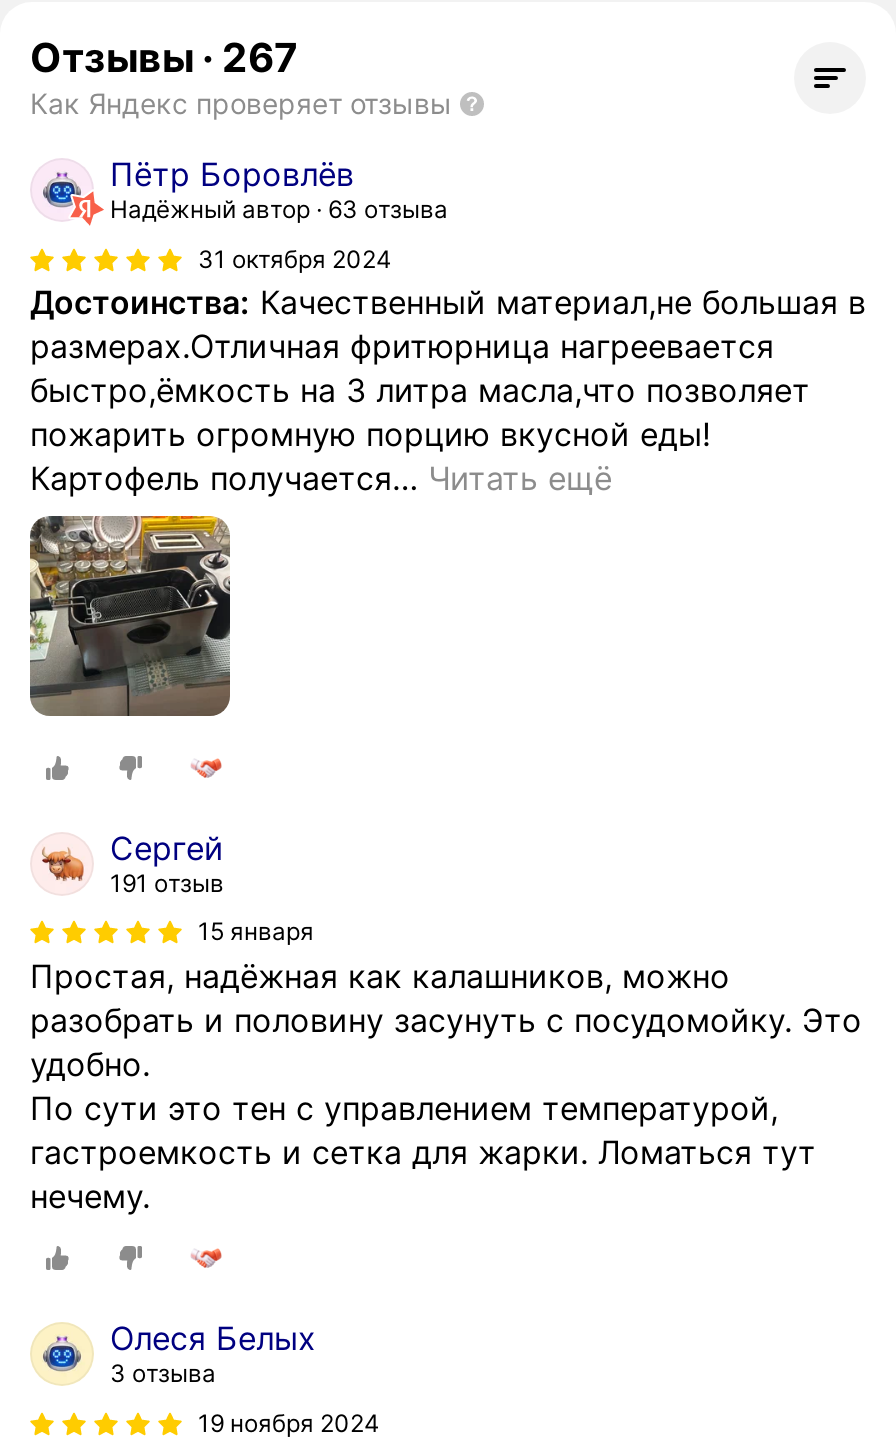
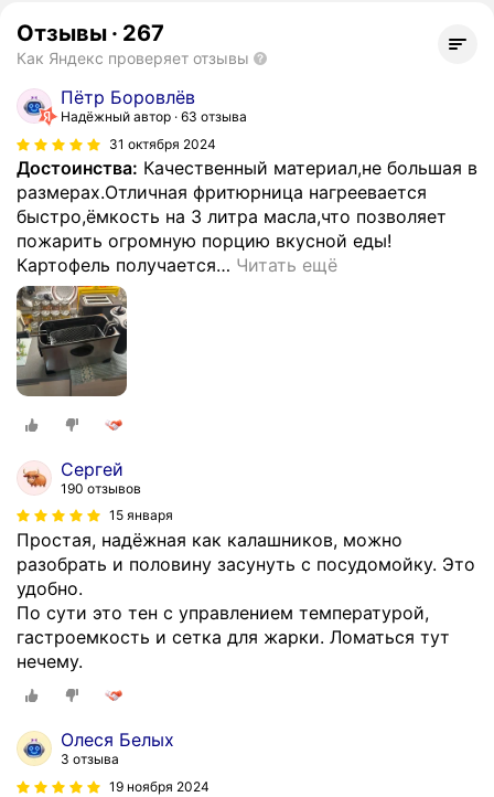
[110,867,224,897] 191 отзыв -> [61,480,141,496] 190 отзывов

